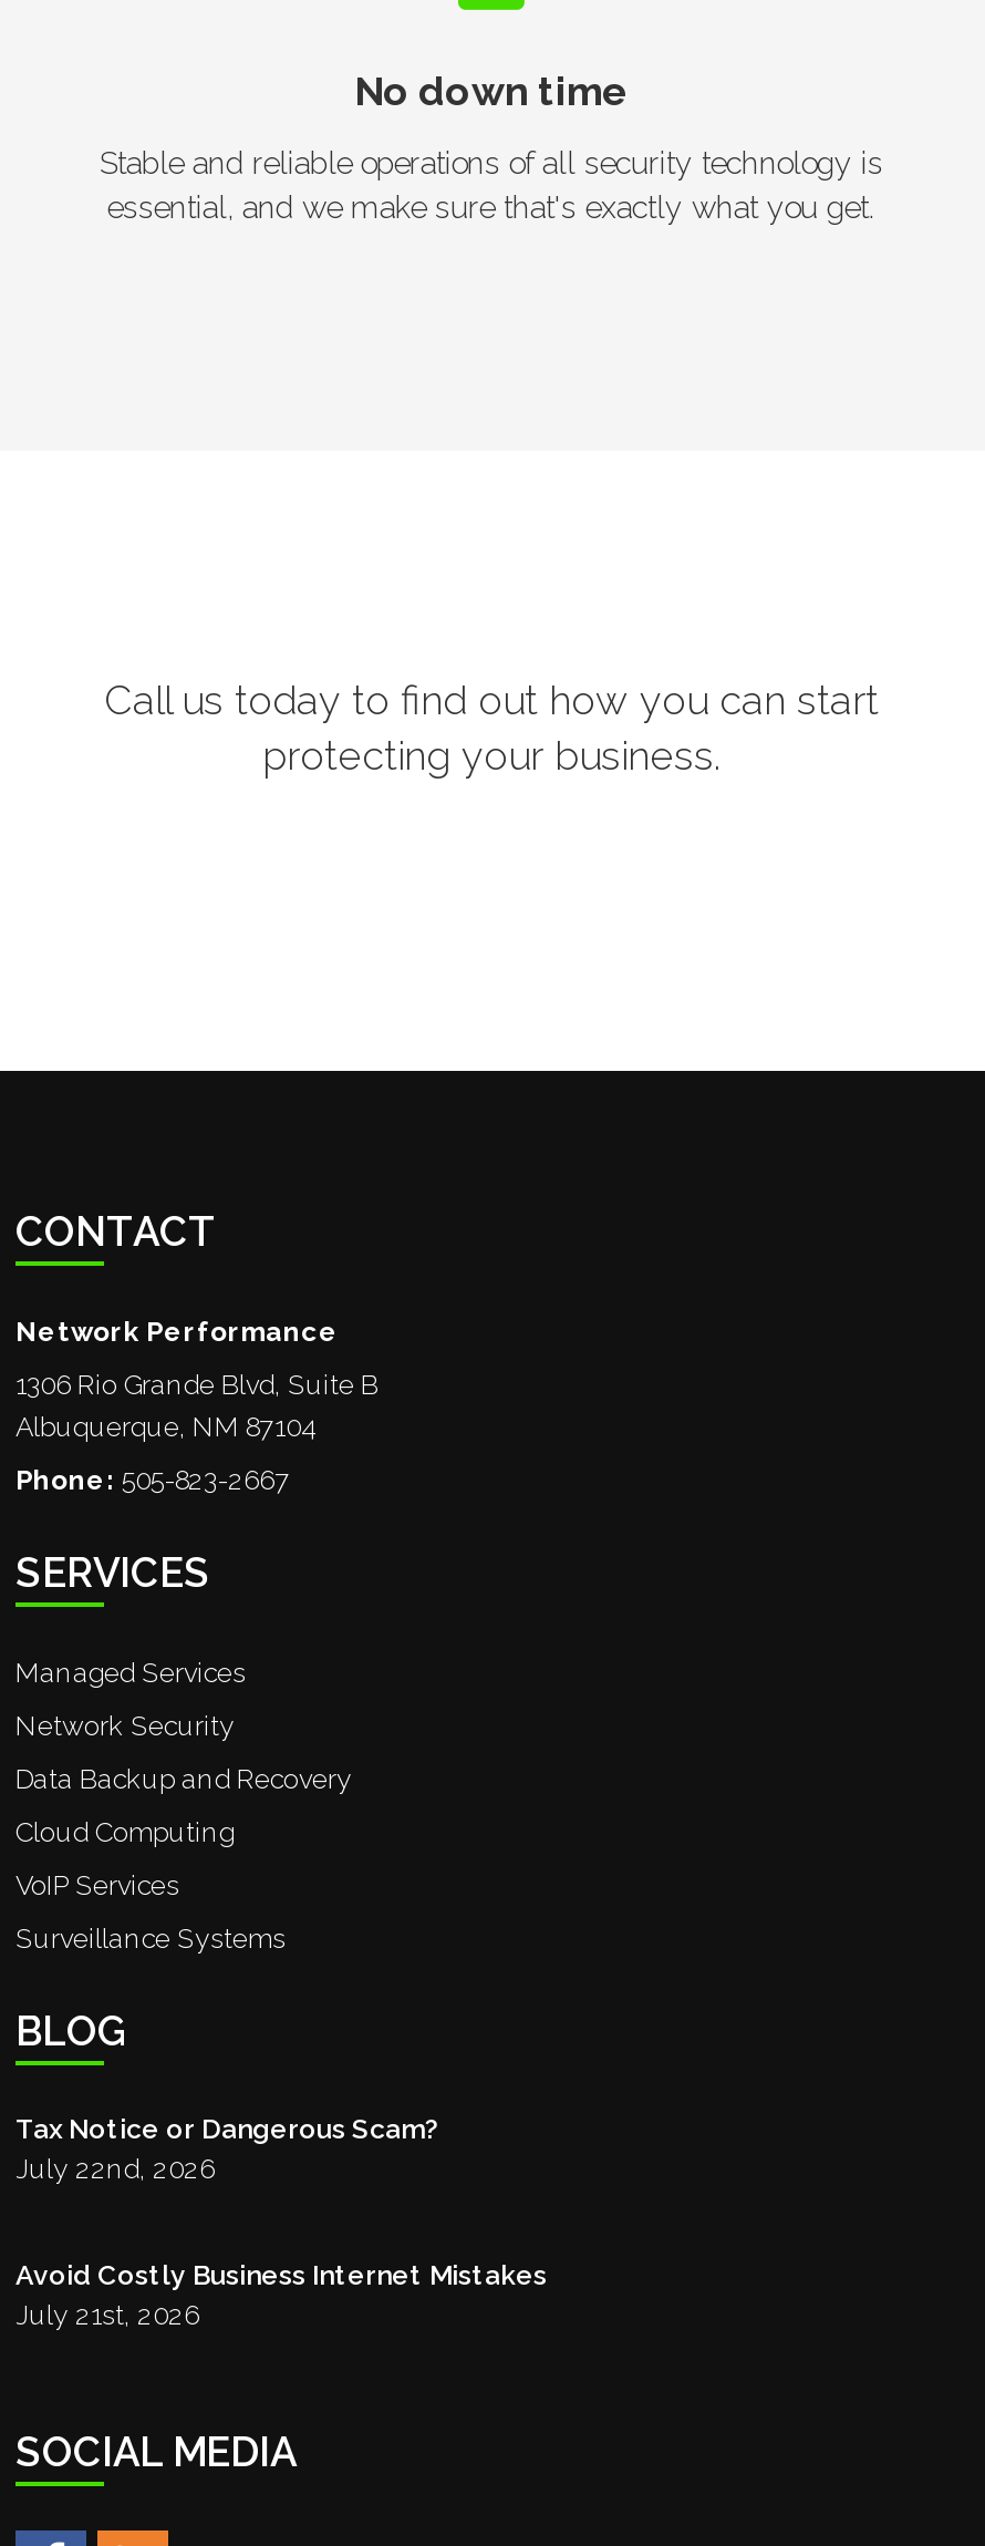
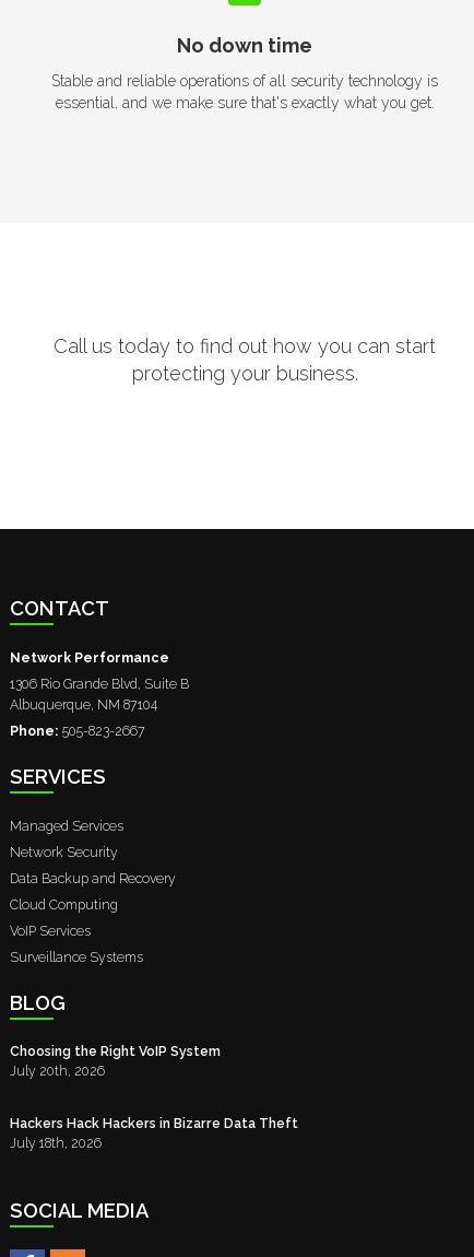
[15,2112,440,2185] Tax Notice or Dangerous Scam? | July 22nd, 2026 -> [10,1043,221,1079] Choosing the Right VoIP System | July 20th, 2026
[15,2258,547,2331] Avoid Costly Business Internet Mistakes | July 21st, 2026 -> [10,1115,298,1151] Hackers Hack Hackers in Bizarre Data Theft | July 18th, 2026

